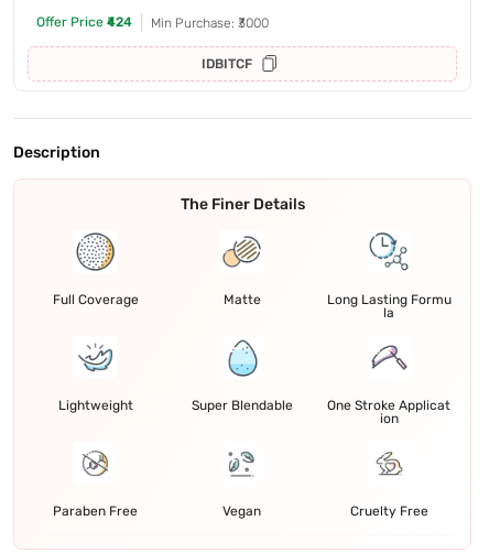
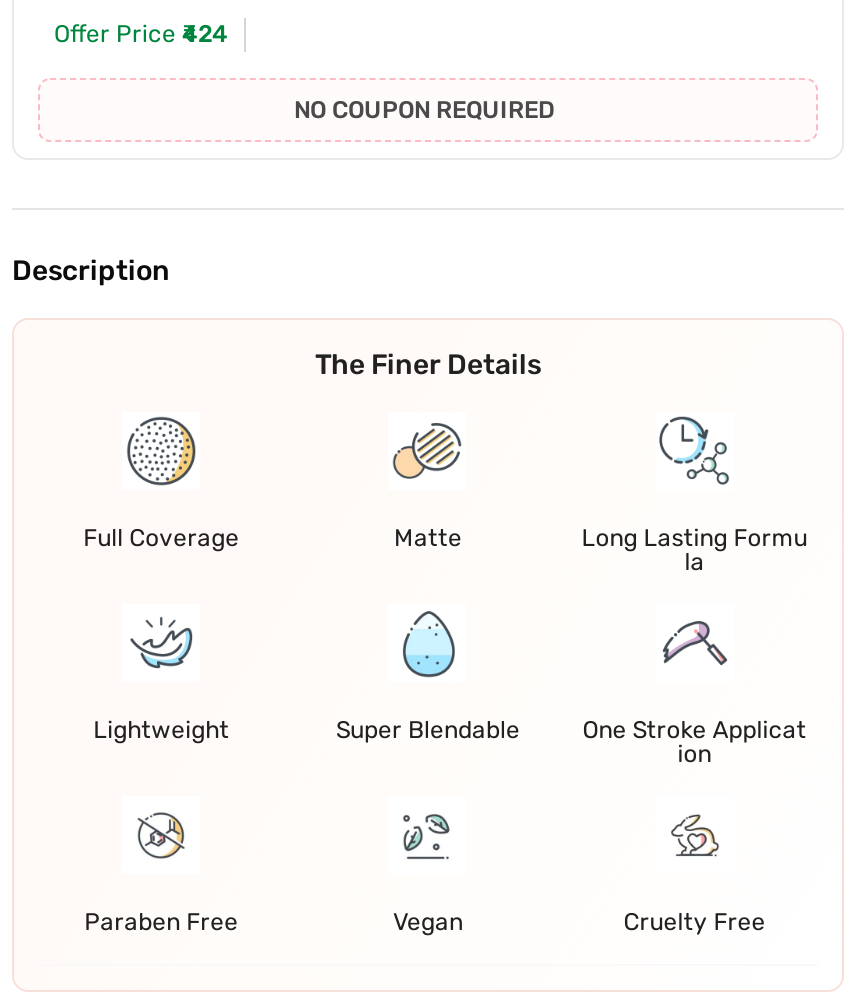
[151,15,269,72] Min Purchase: ₹3000 | IDBITCF -> [294,97,554,125] NO COUPON REQUIRED

